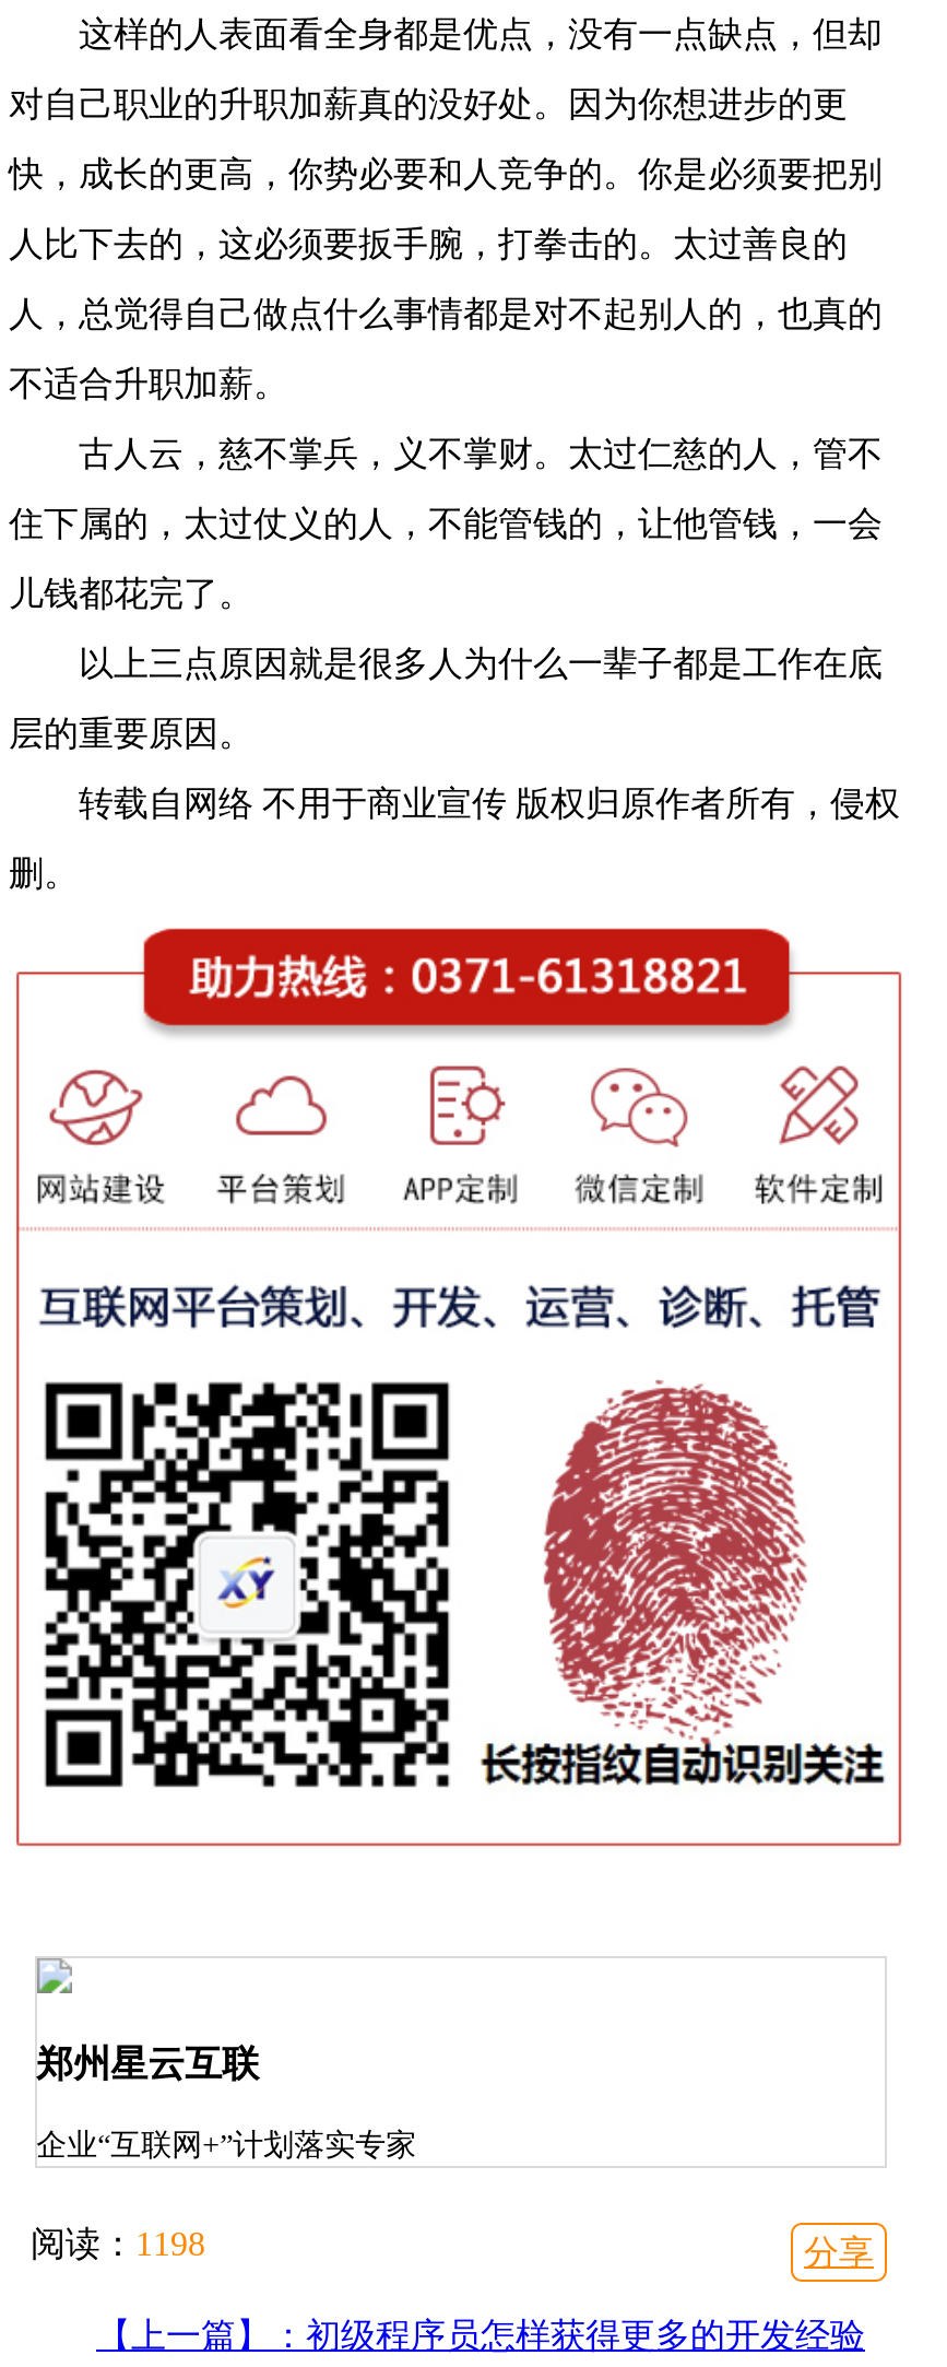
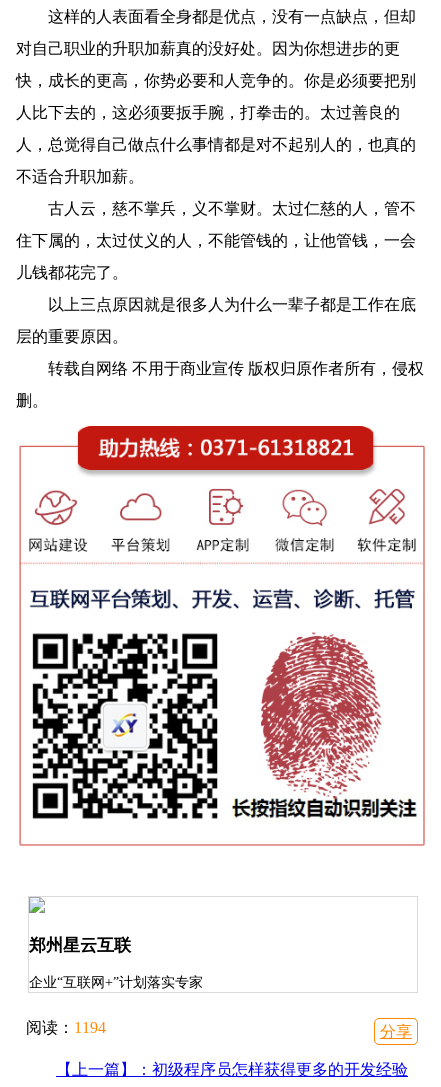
[31,2225,205,2262] 阅读：1198 -> [26,1019,106,1036] 阅读：1194

